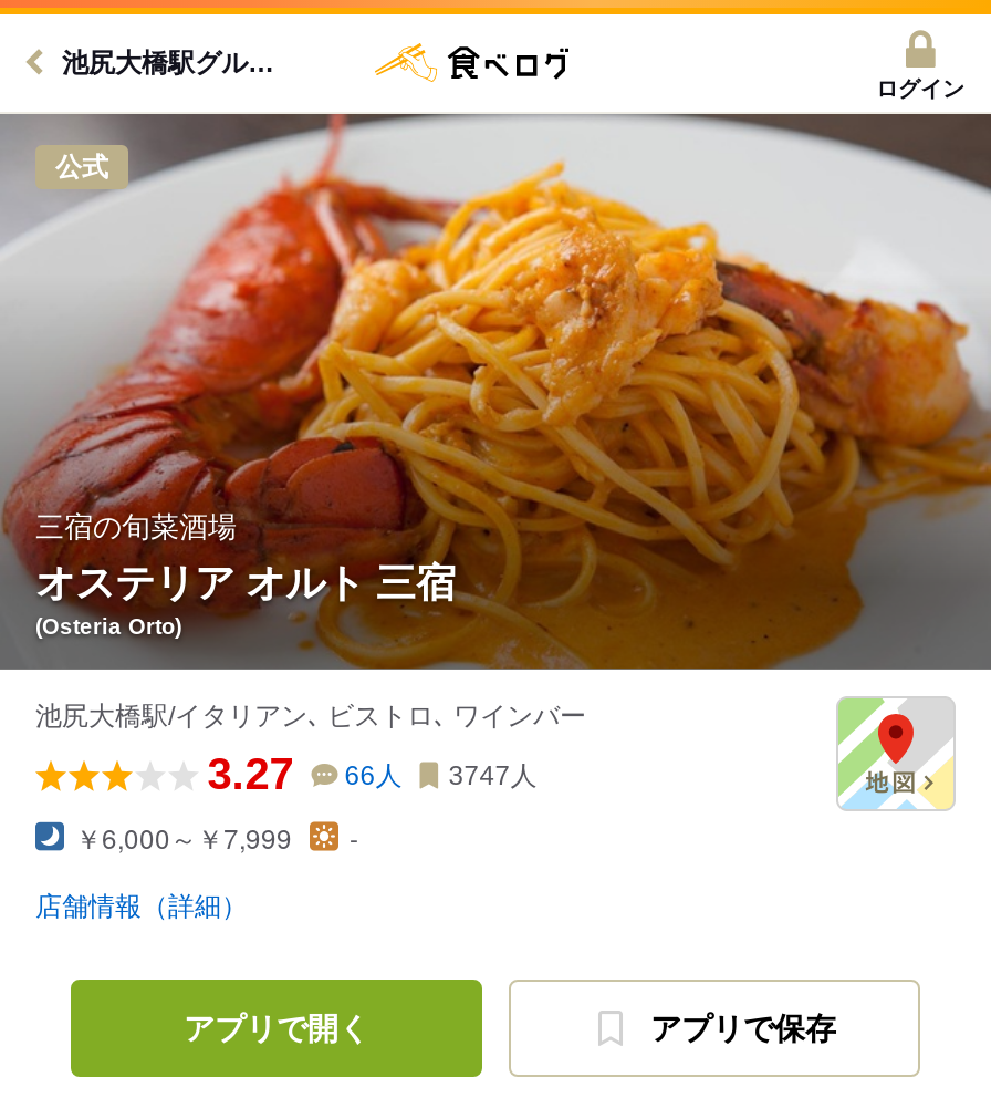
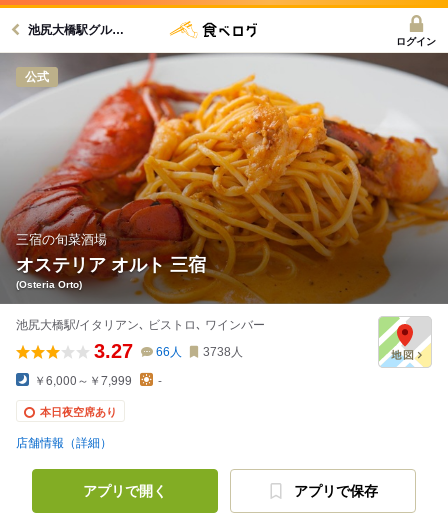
[207,749,537,798] 3.27 66人 3747人 -> [94,340,243,362] 3.27 66人 3738人
none -> [40,406,117,418] 本日夜空席あり

